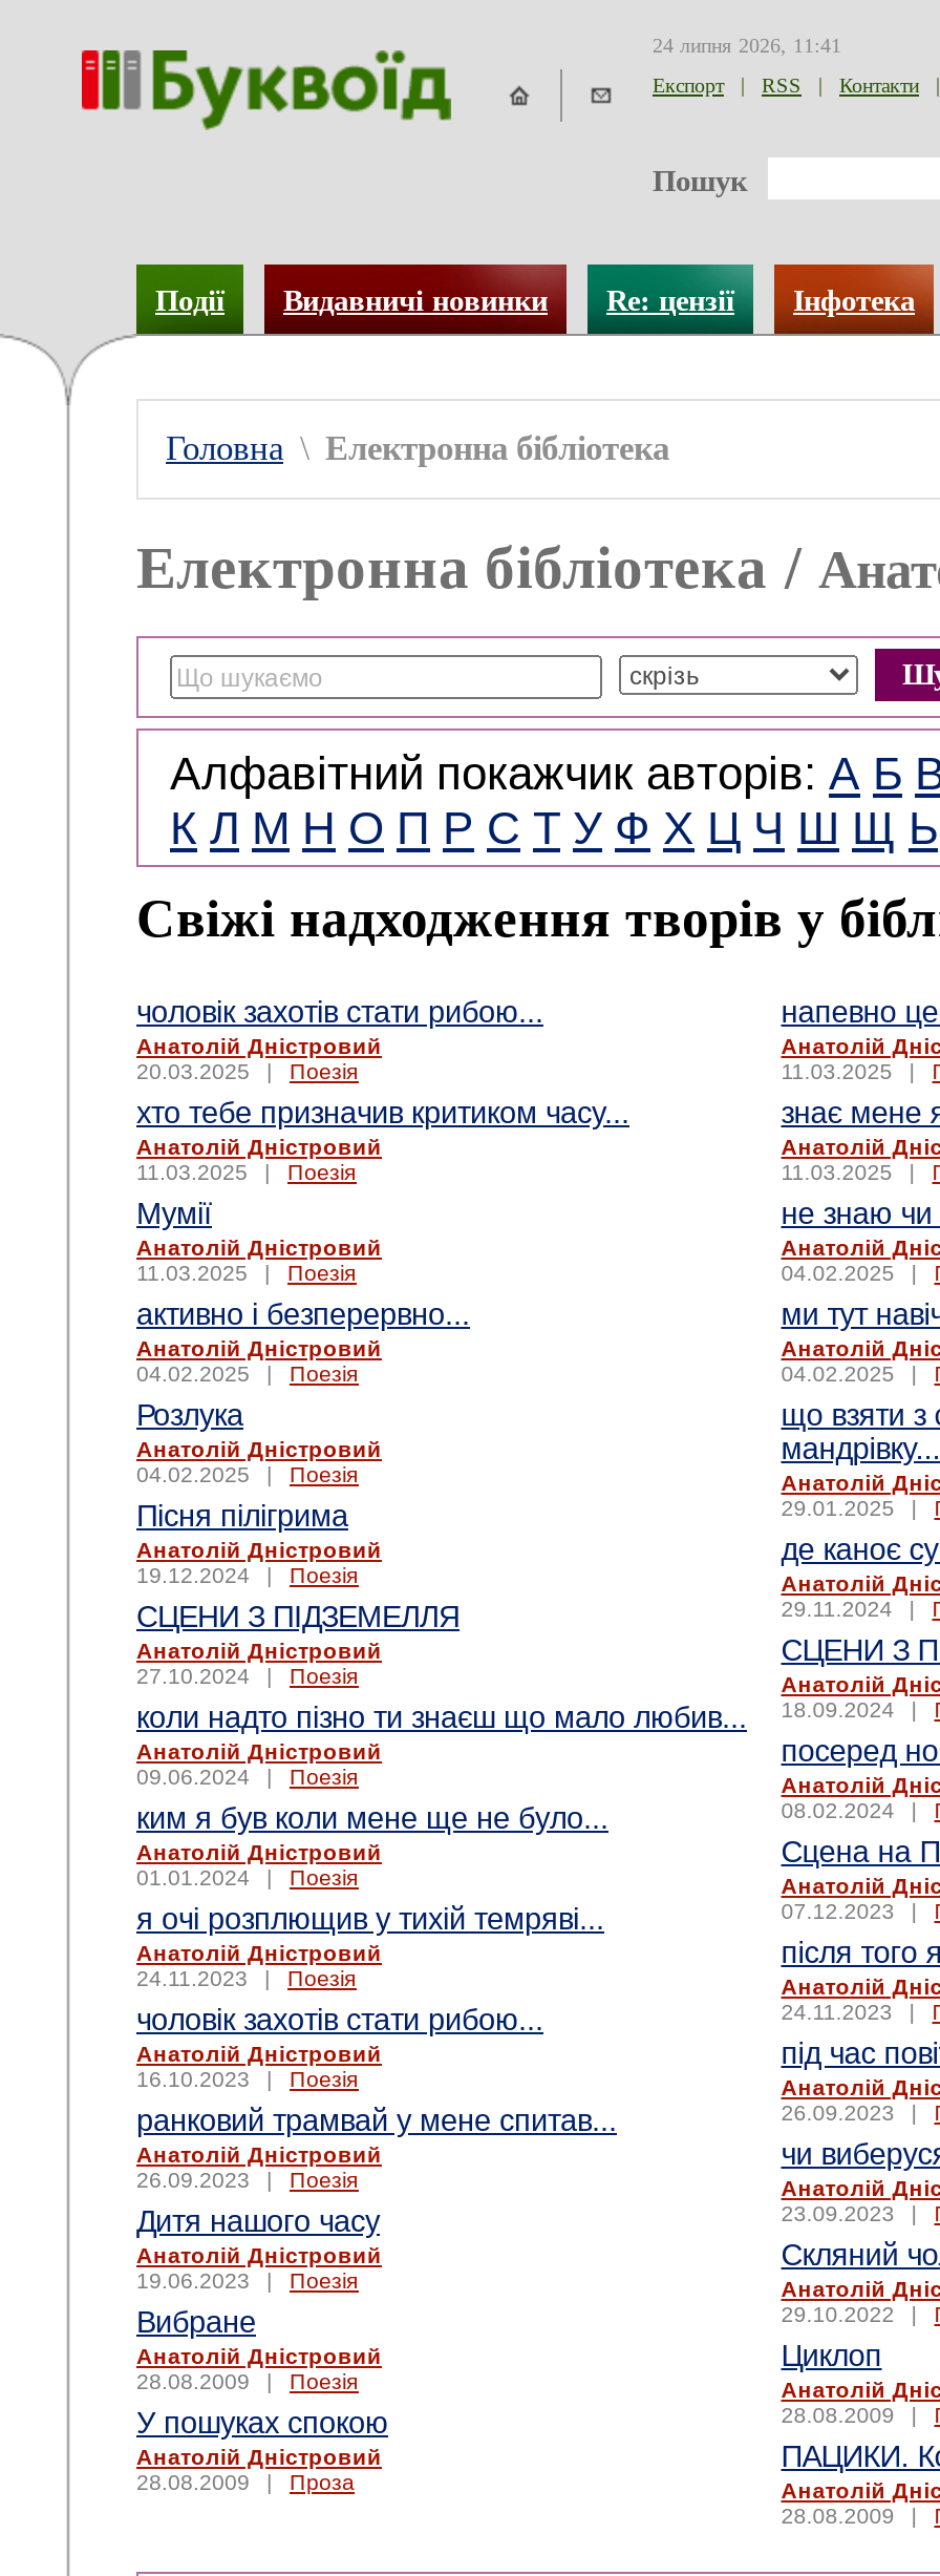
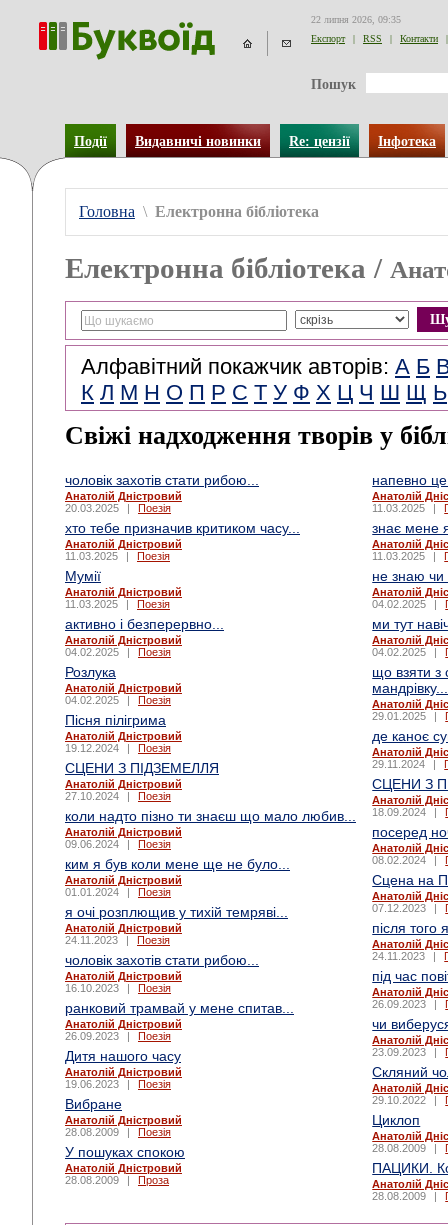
[653,34,841,57] 24 липня 2026, 11:41 -> [311,14,401,25] 22 липня 2026, 09:35

